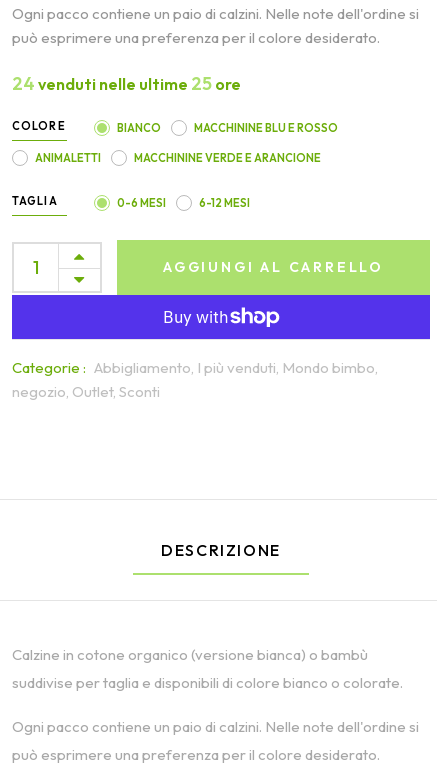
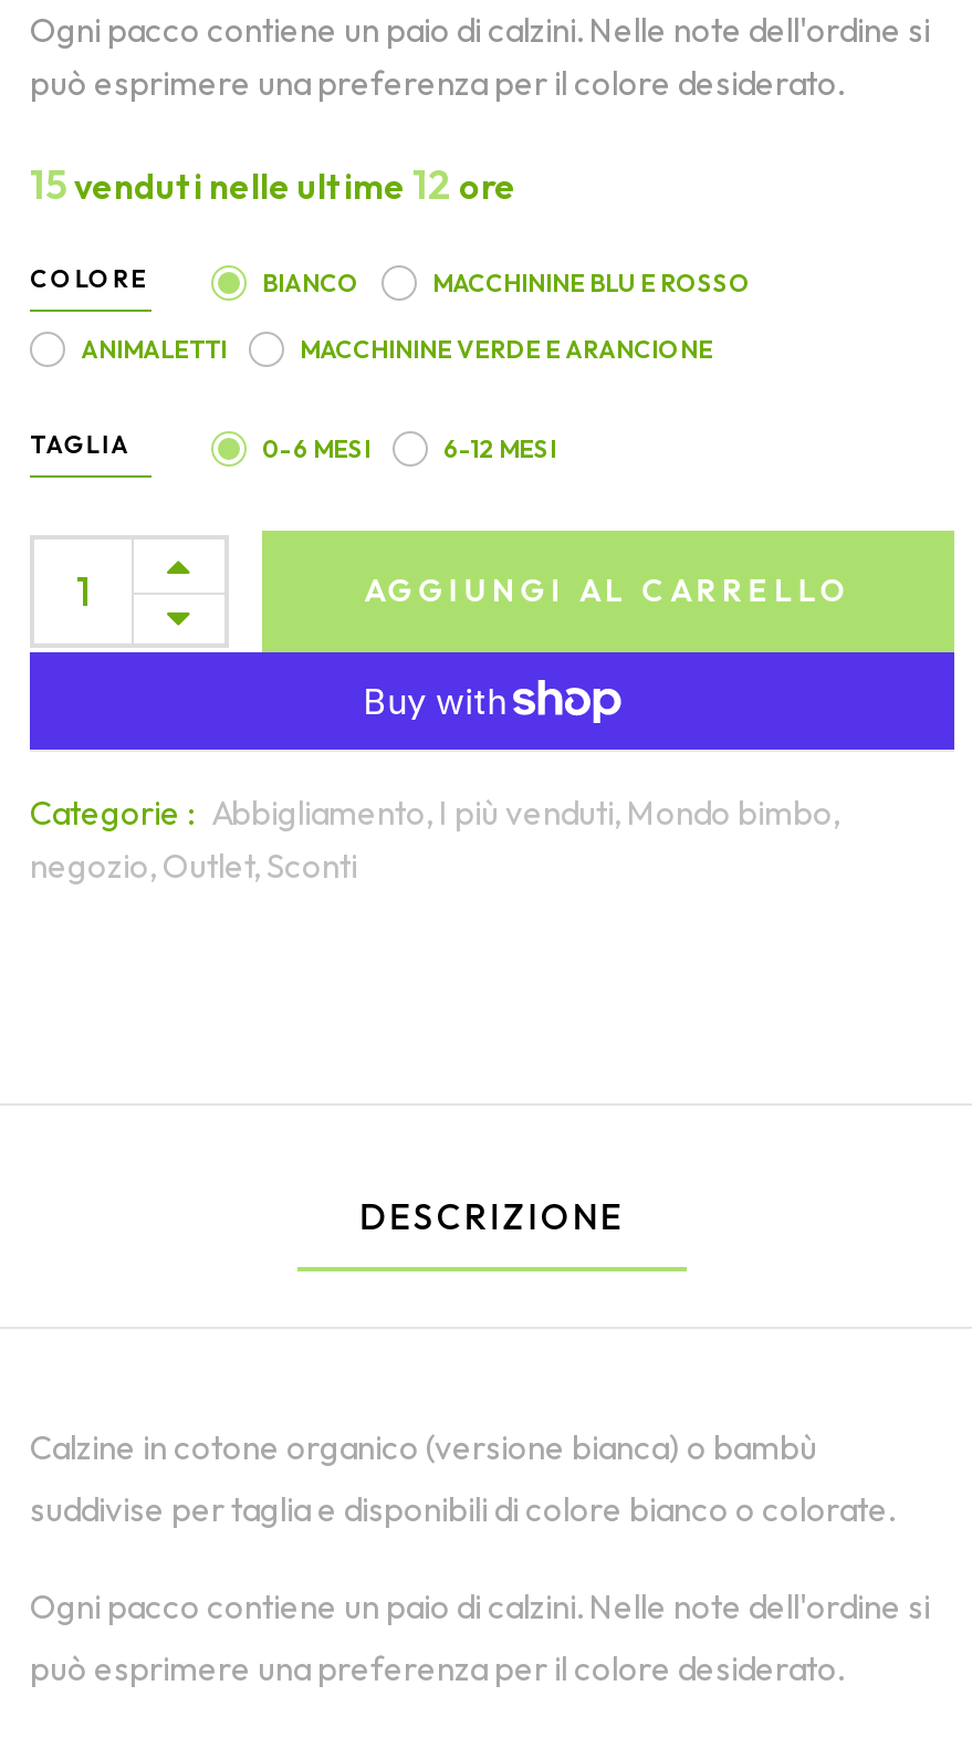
[12,72,241,95] 24venduti nelle ultime 25 ore -> [30,159,516,210] 15venduti nelle ultime 12 ore

